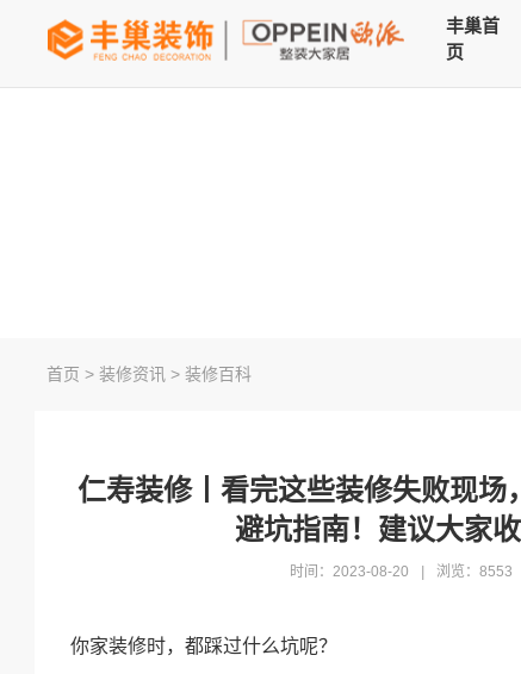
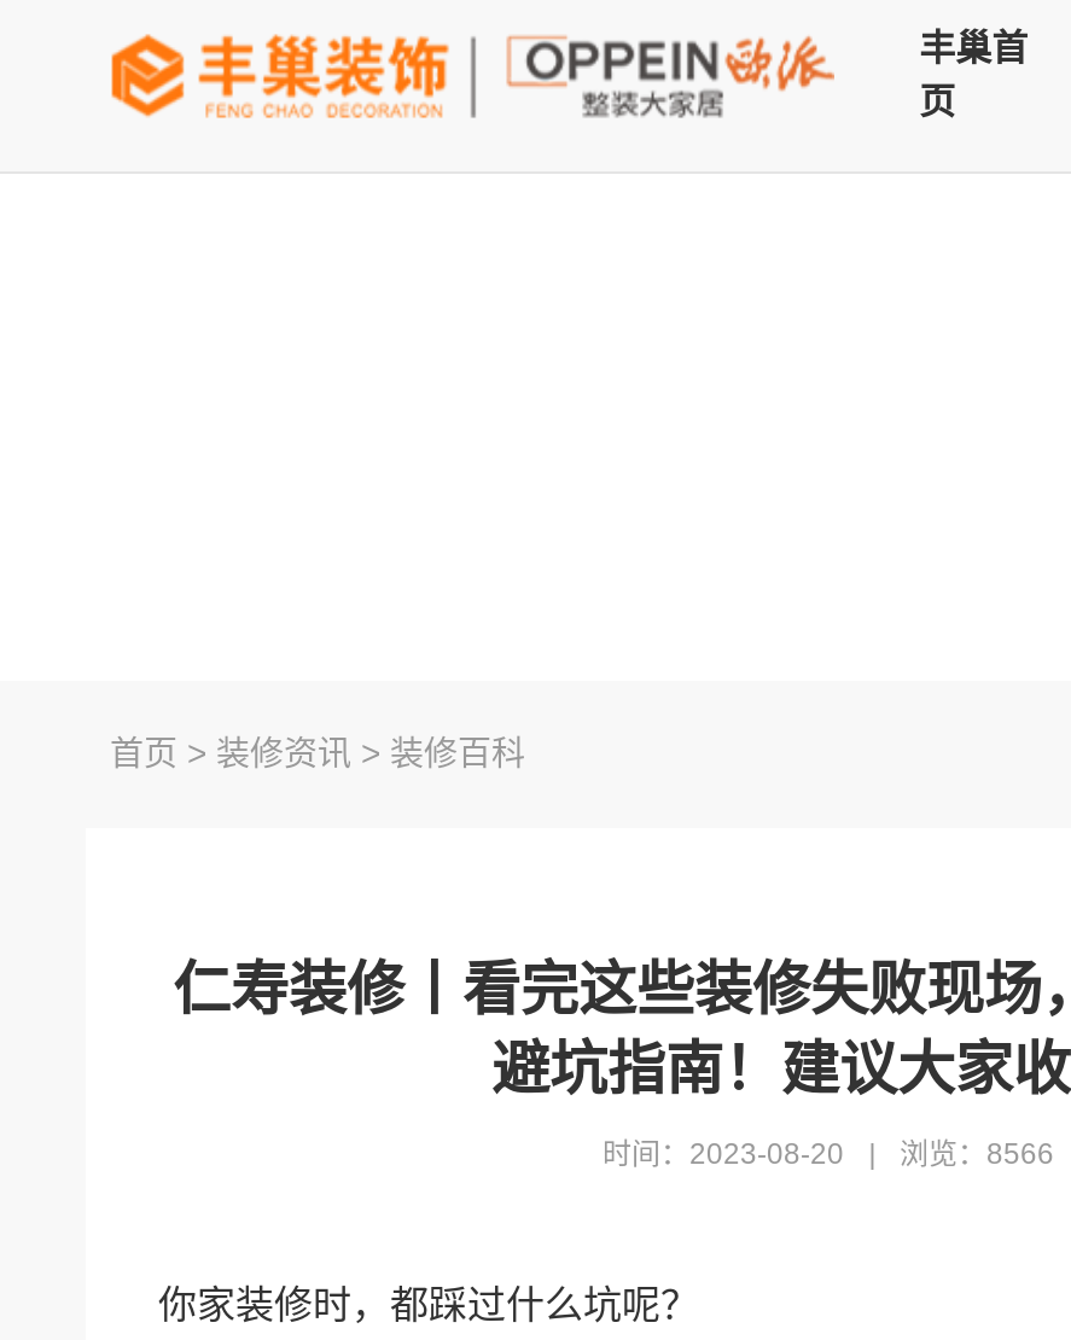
[436,563,513,580] 浏览：8553 -> [900,1137,1054,1171] 浏览：8566

